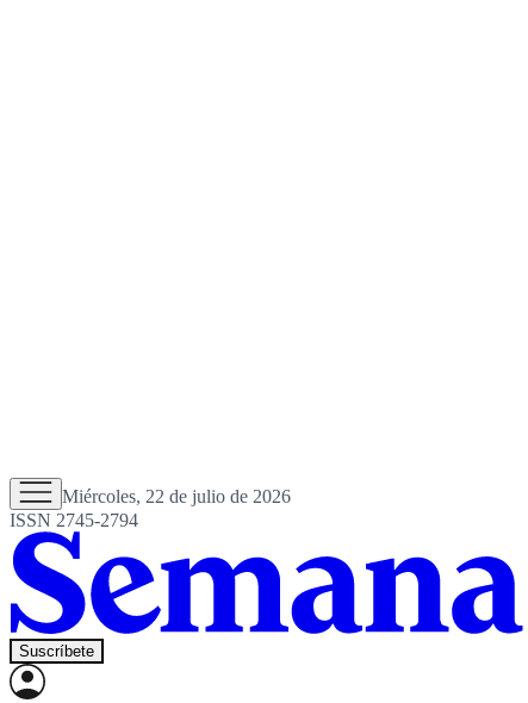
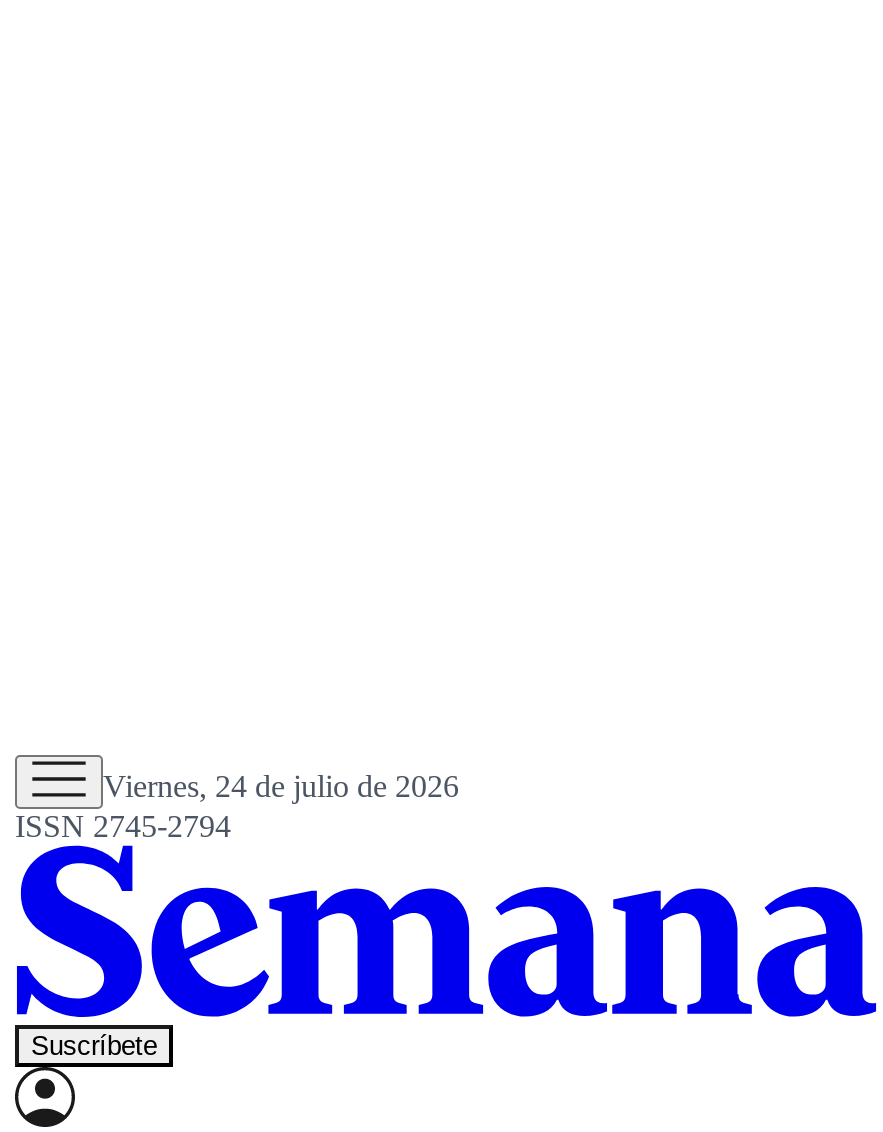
[62,486,291,506] Miércoles, 22 de julio de 2026 -> [103,769,459,803] Viernes, 24 de julio de 2026

